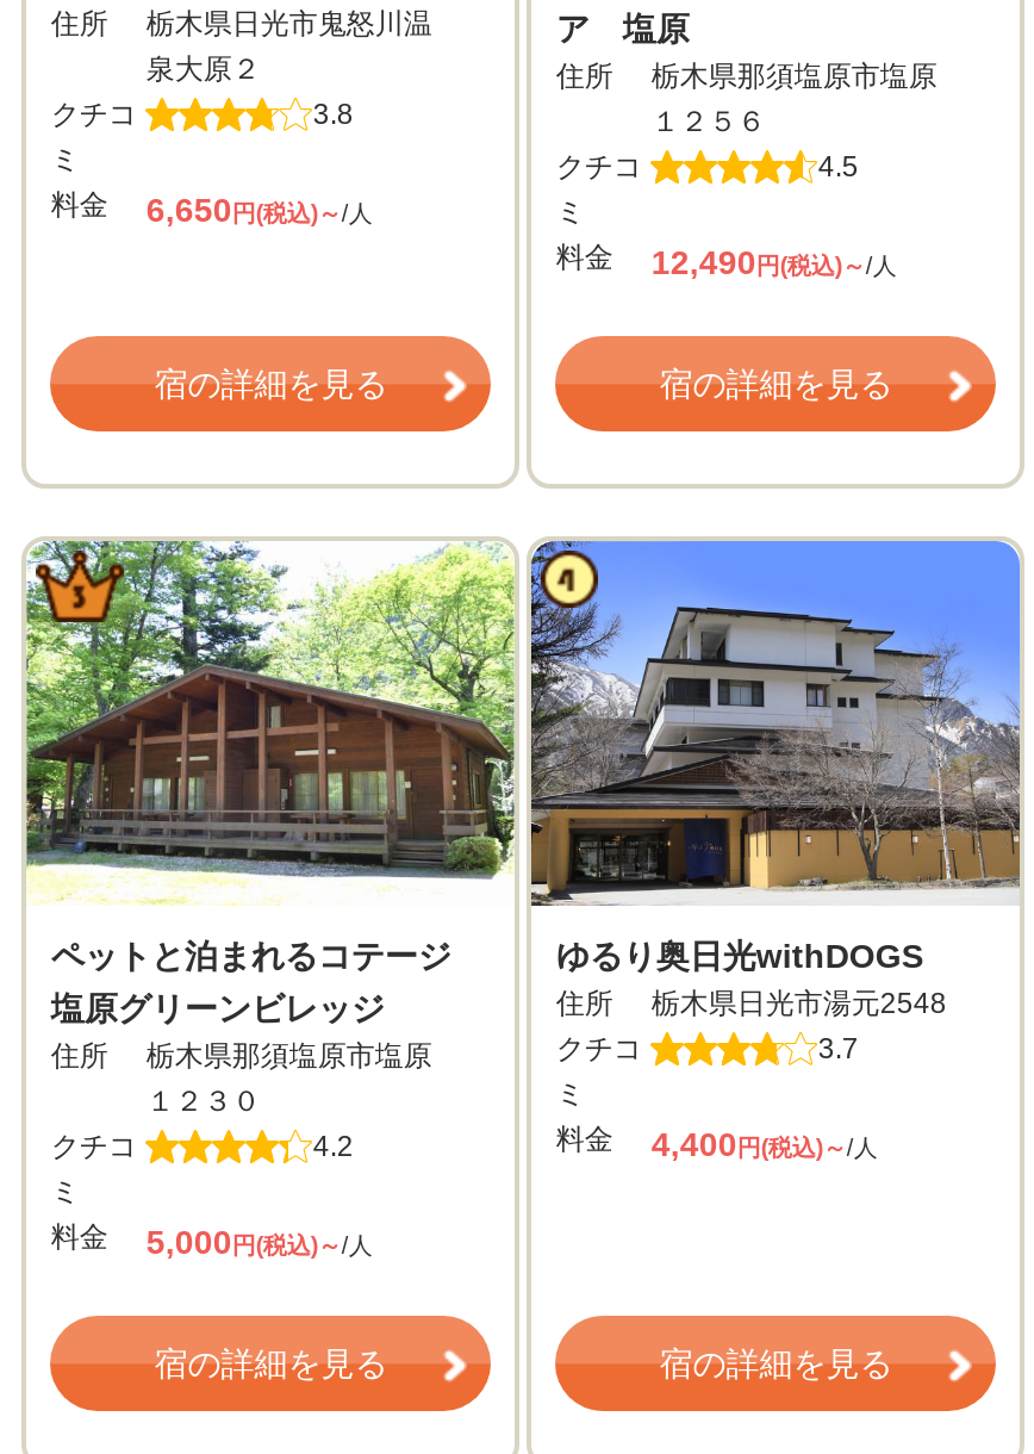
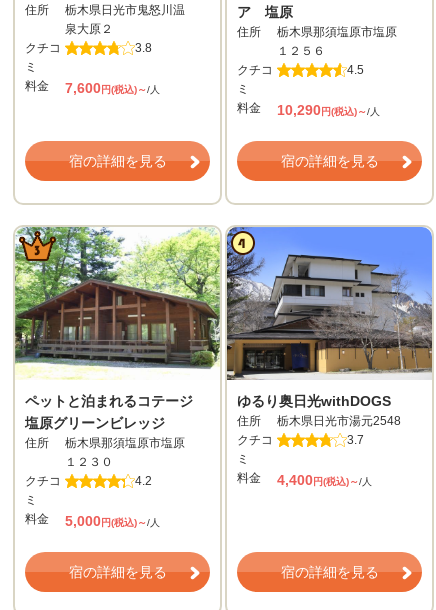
[51,188,372,228] 料金 6,650円(税込)～/人 -> [25,79,160,96] 料金 7,600円(税込)～/人
[556,240,897,281] 料金 12,490円(税込)～/人 -> [237,101,380,118] 料金 10,290円(税込)～/人

